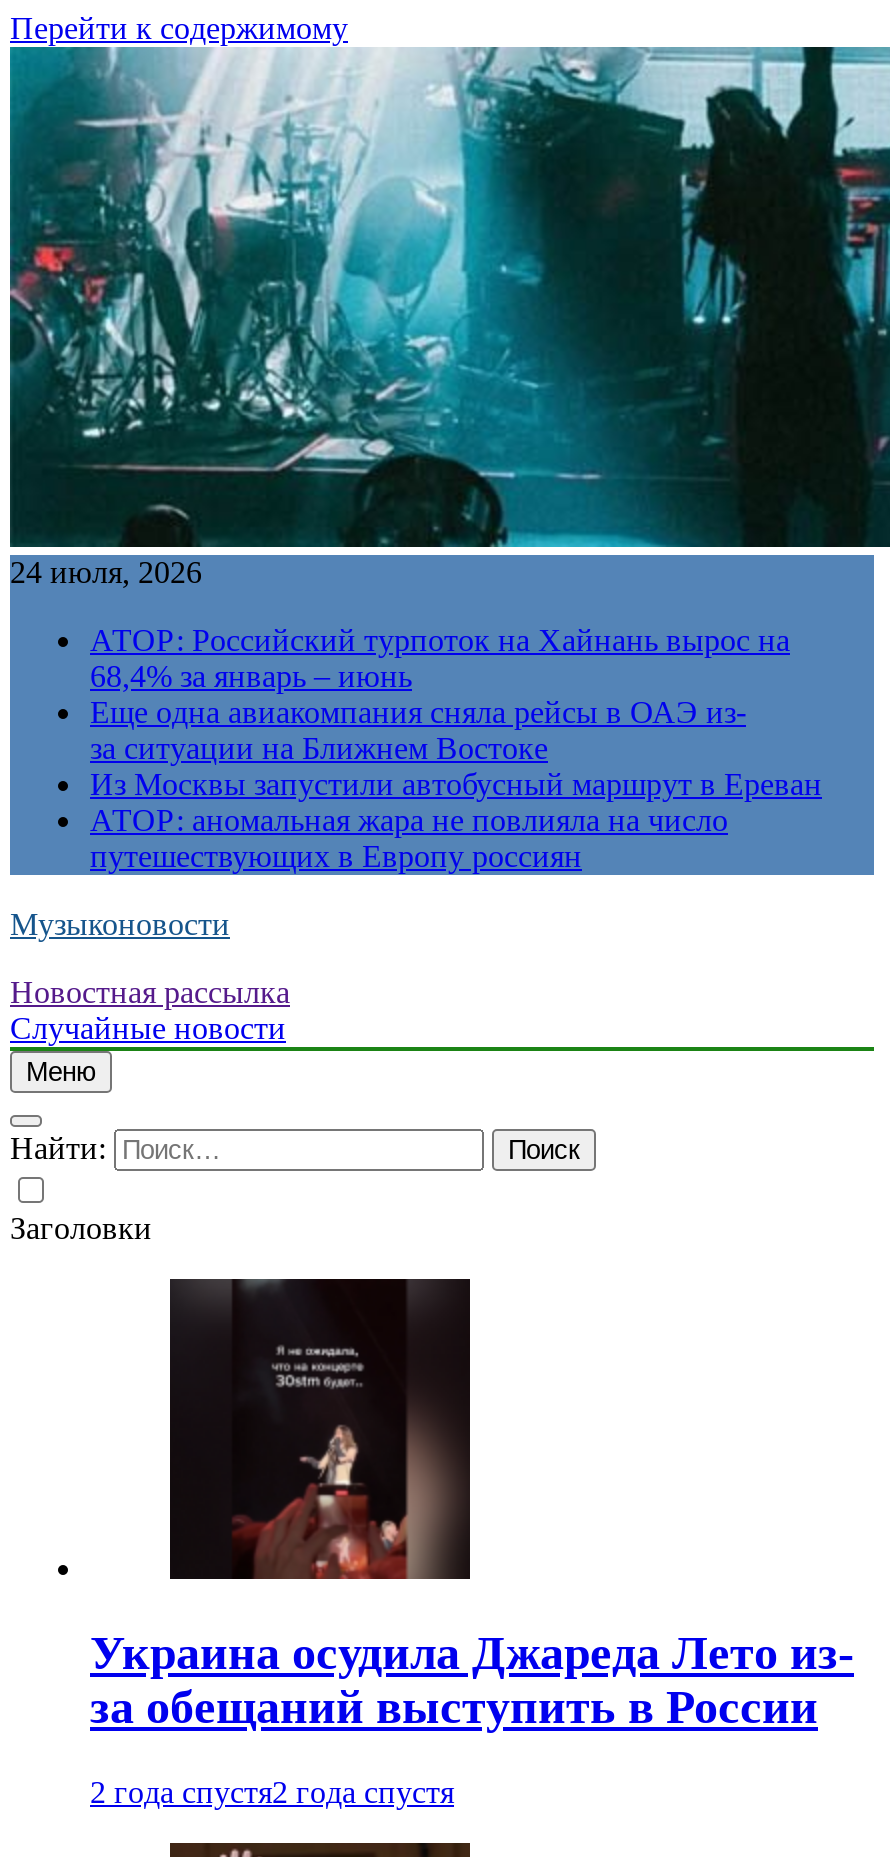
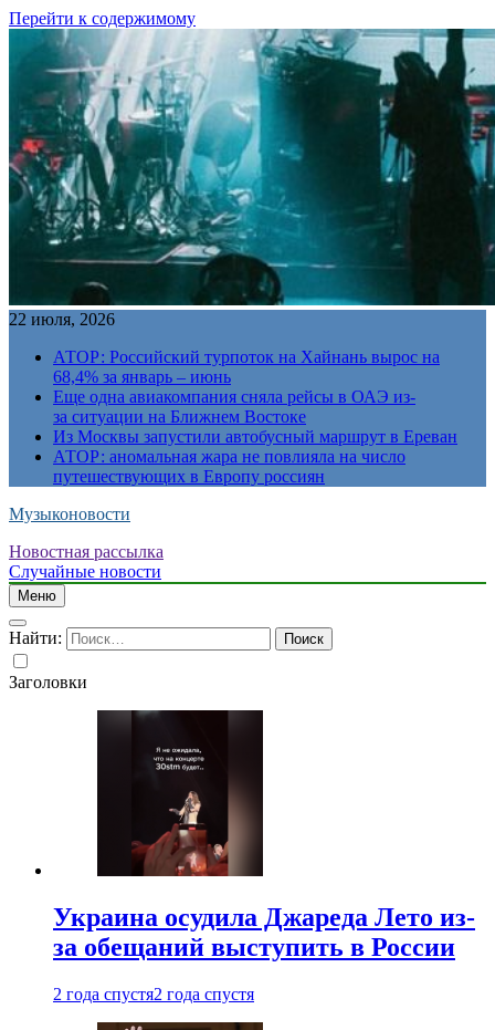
[10,555,202,589] 24 июля, 2026 -> [9,310,115,329] 22 июля, 2026

